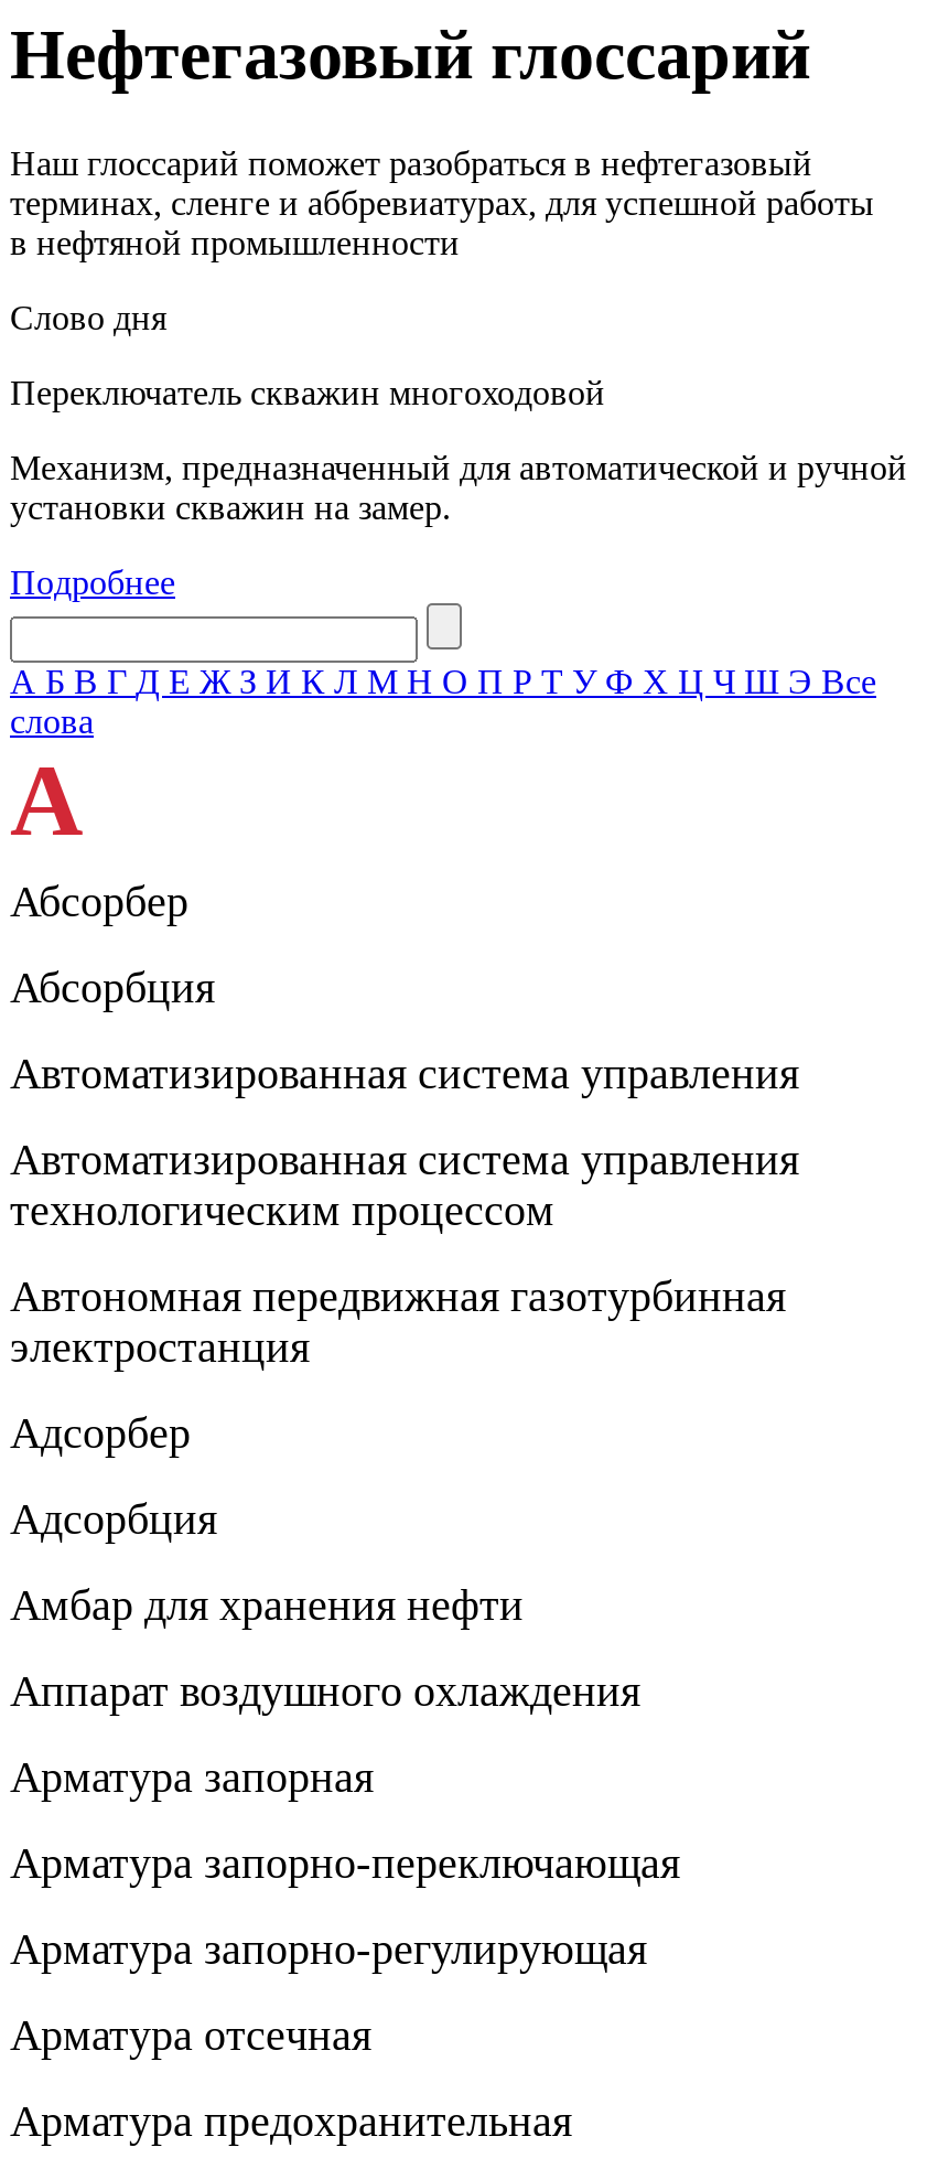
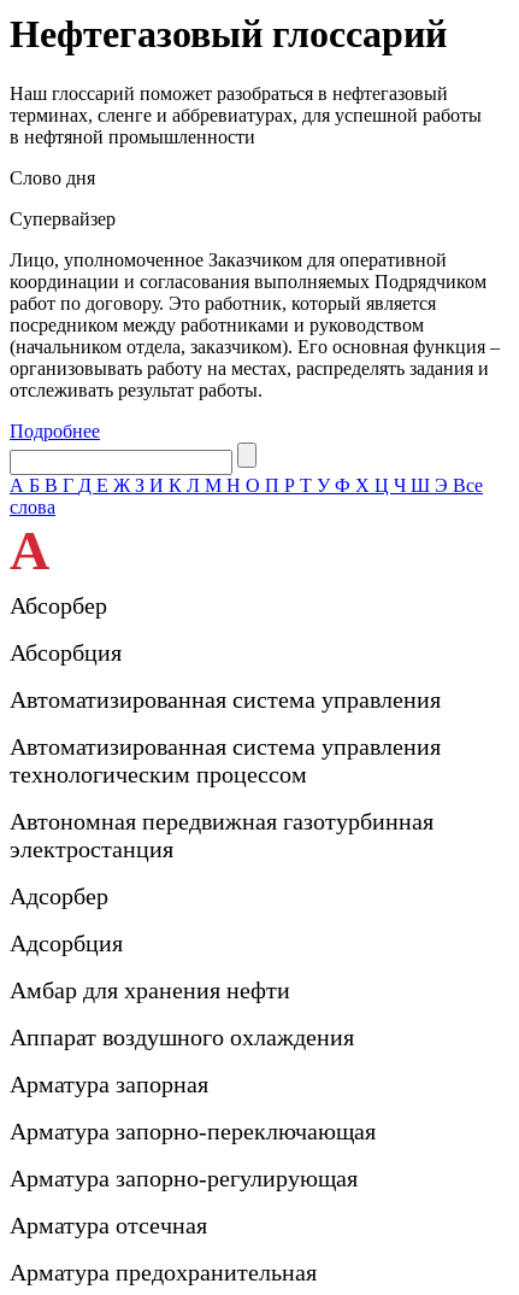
[10,374,605,411] Переключатель скважин многоходовой -> [10,208,116,229] Супервайзер
[10,449,907,526] Механизм, предназначенный для автоматической и ручной | установки скважин на замер. -> [10,249,500,400] Лицо, уполномоченное Заказчиком для оперативной | координации и согласования выполняемых Подрядчиком | работ по договору. Это работник, который является | посредником между работниками и руководством | (начальником отдела, заказчиком). Его основная функция – | организовывать работу на местах, распределять задания и | отслеживать результат работы.

